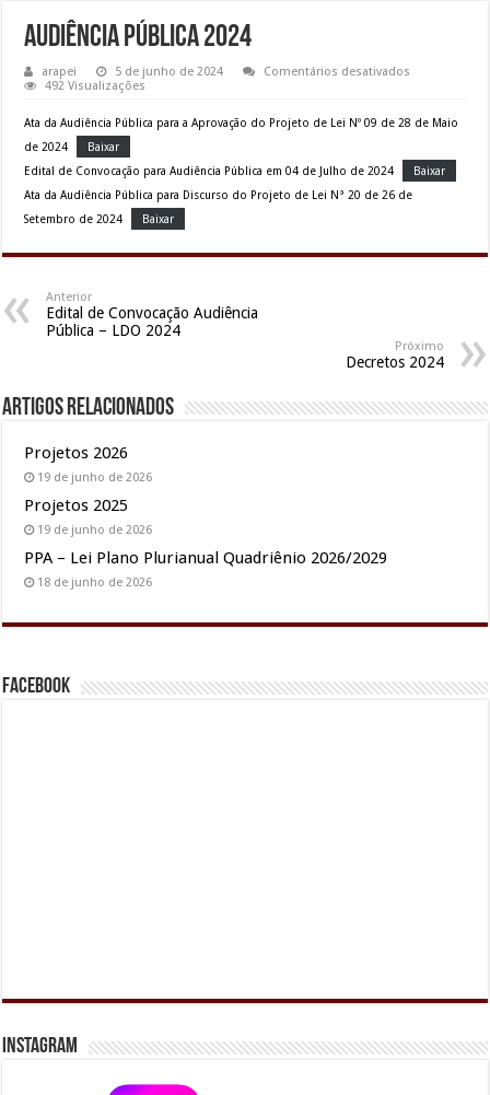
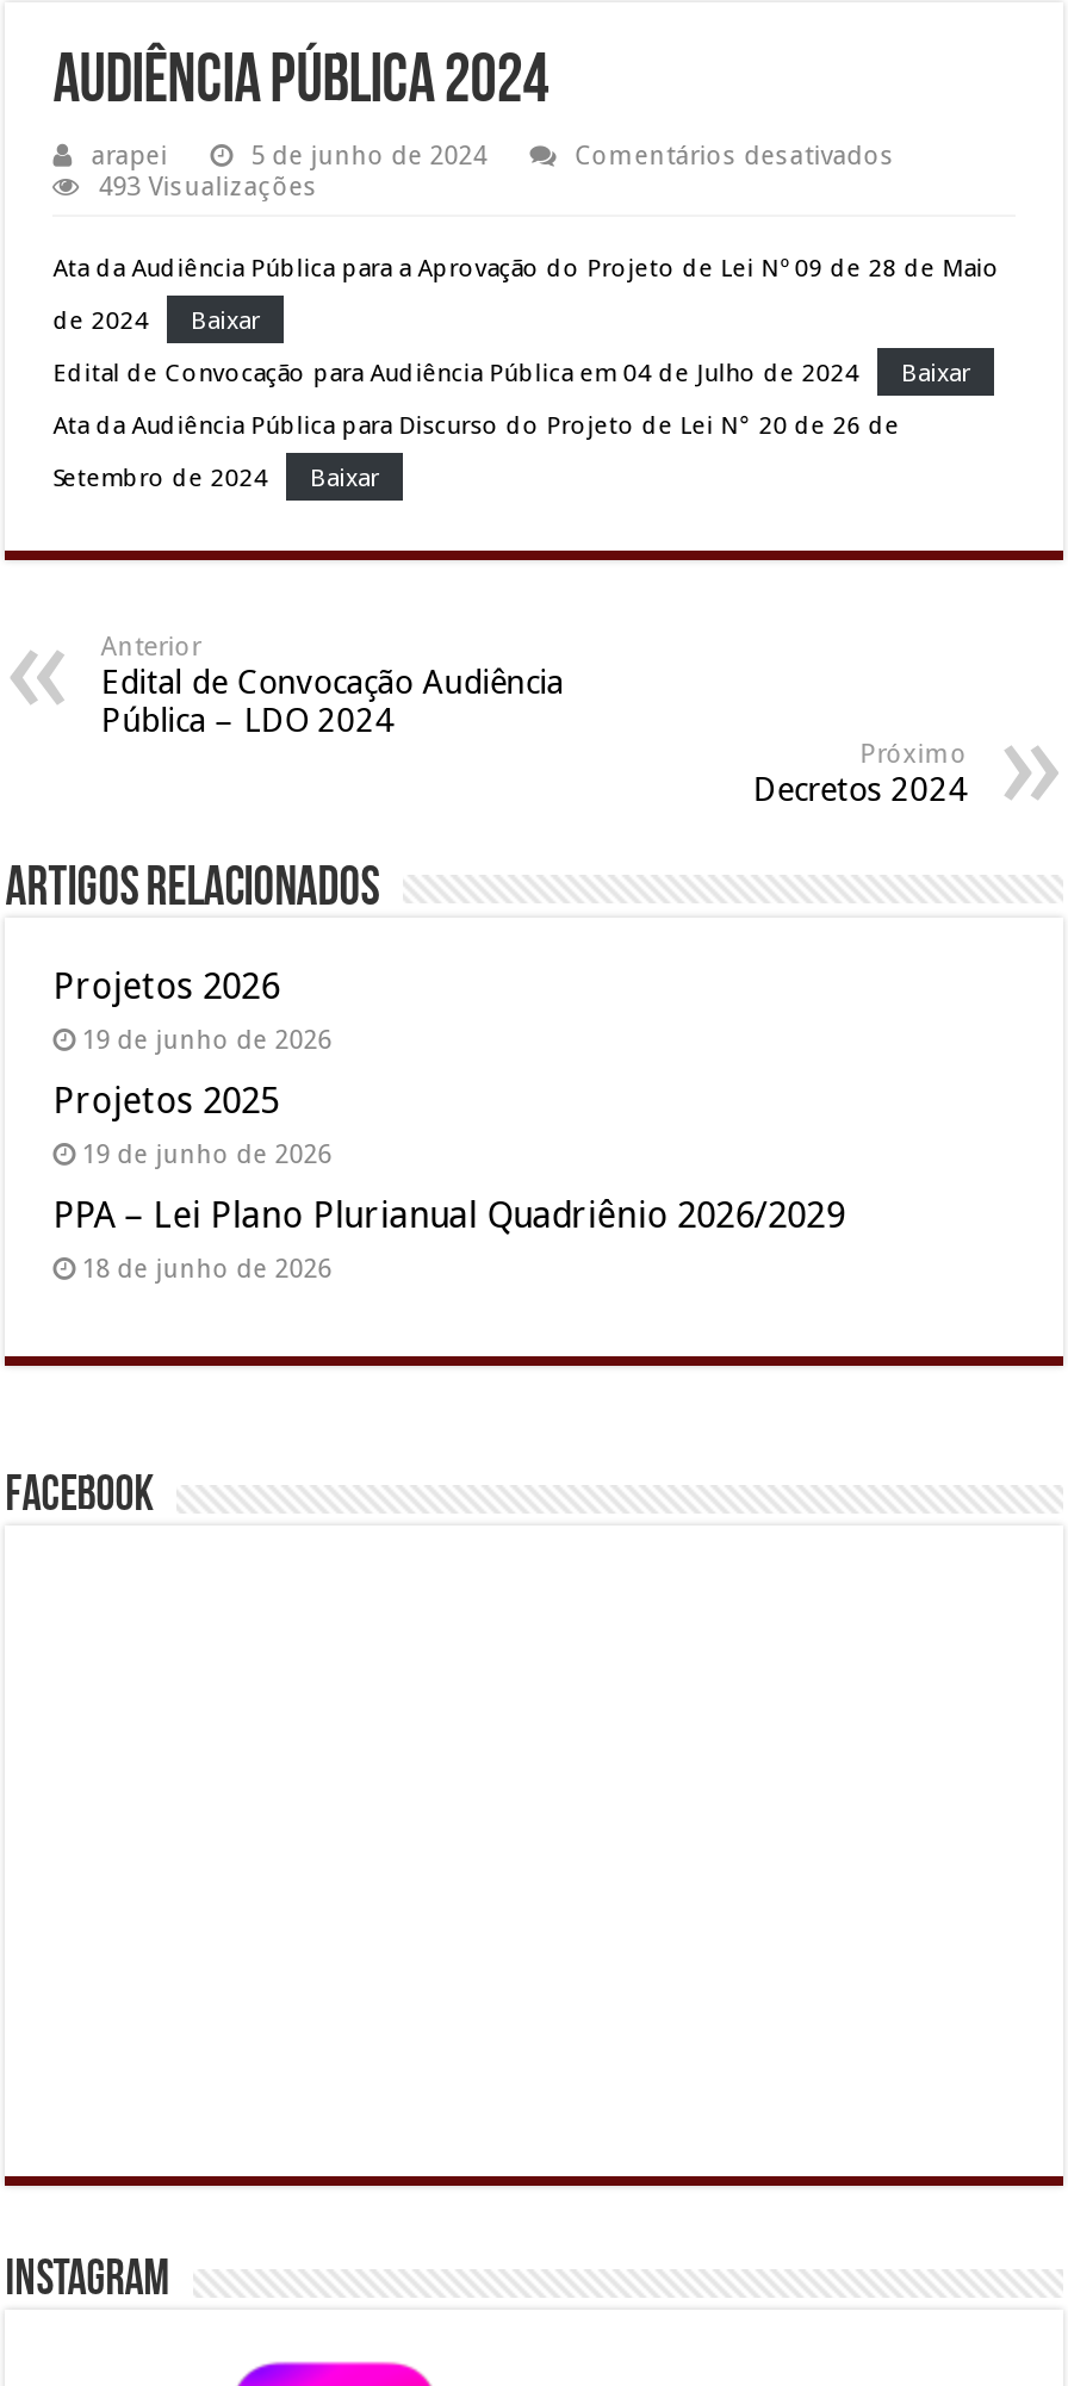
[45,78,146,93] 492 Visualizações -> [98,171,318,202] 493 Visualizações

